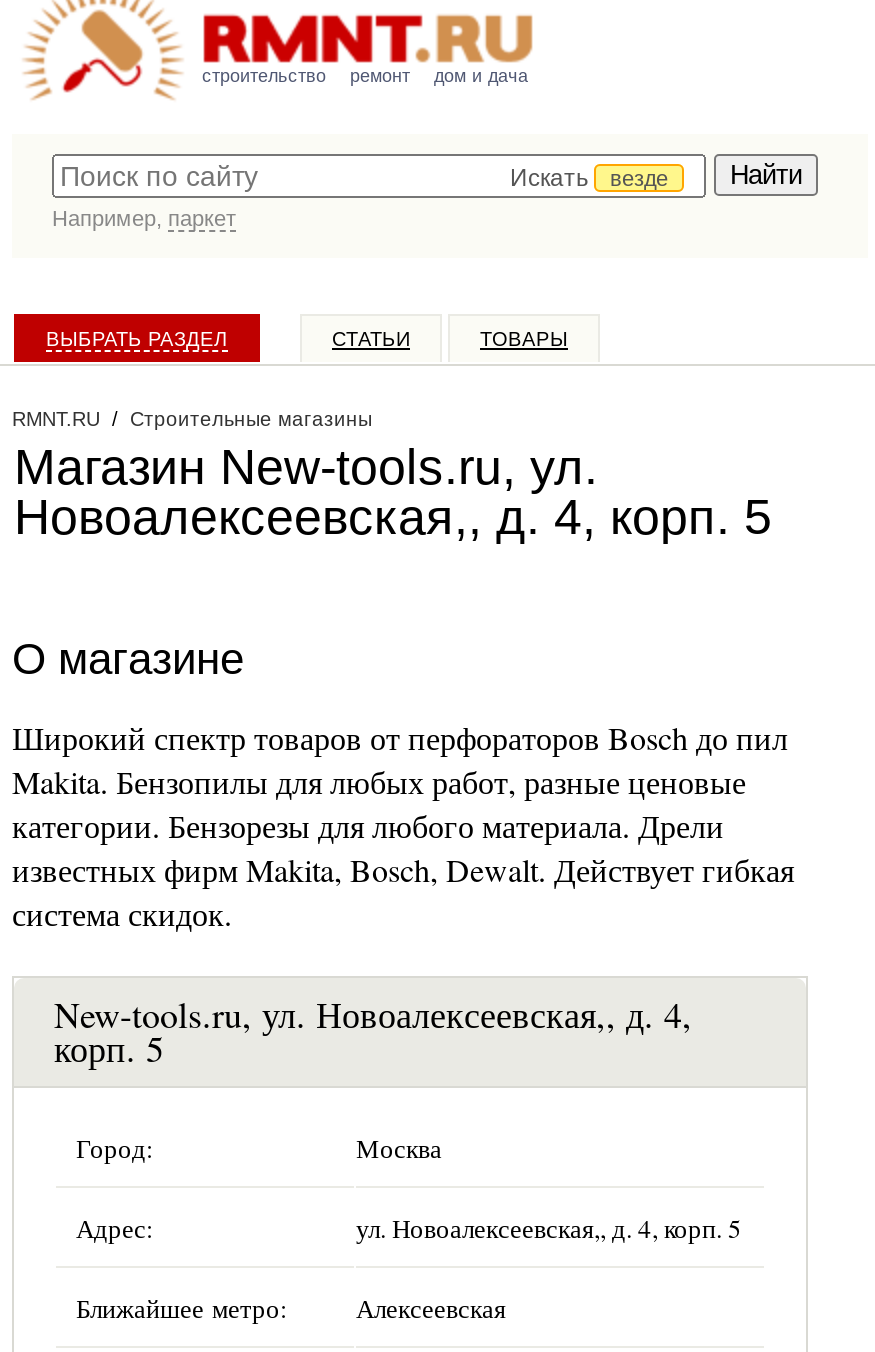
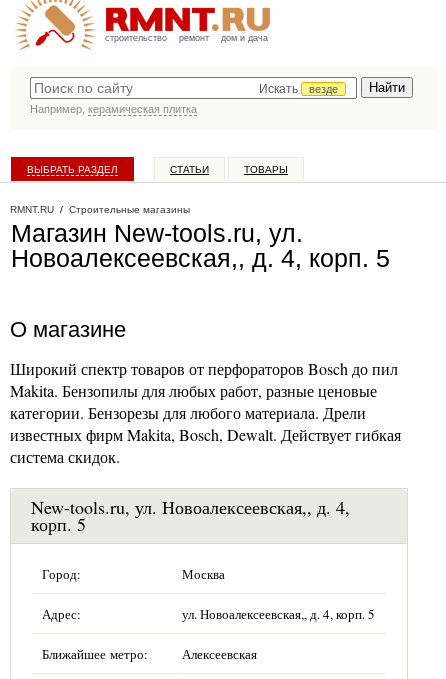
[52,206,236,230] Например, паркет -> [30,103,197,115] Например, керамическая плитка

